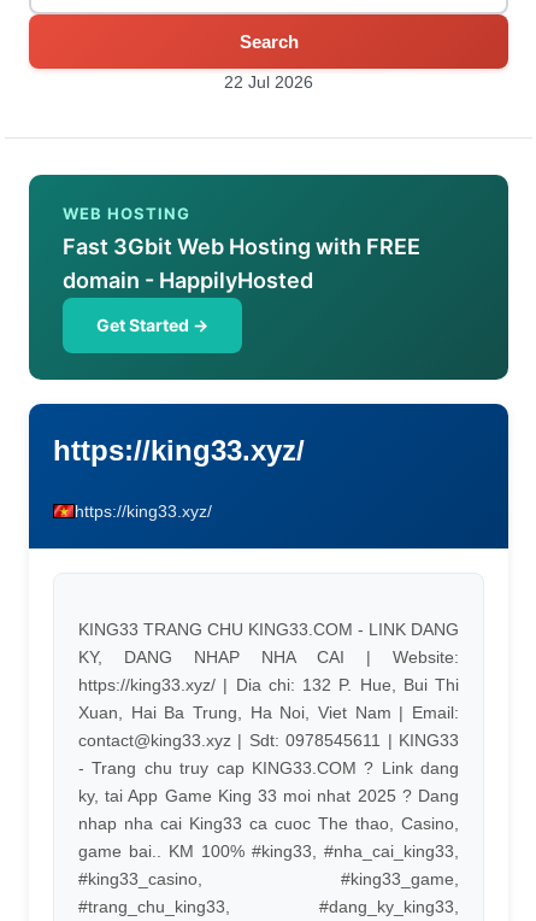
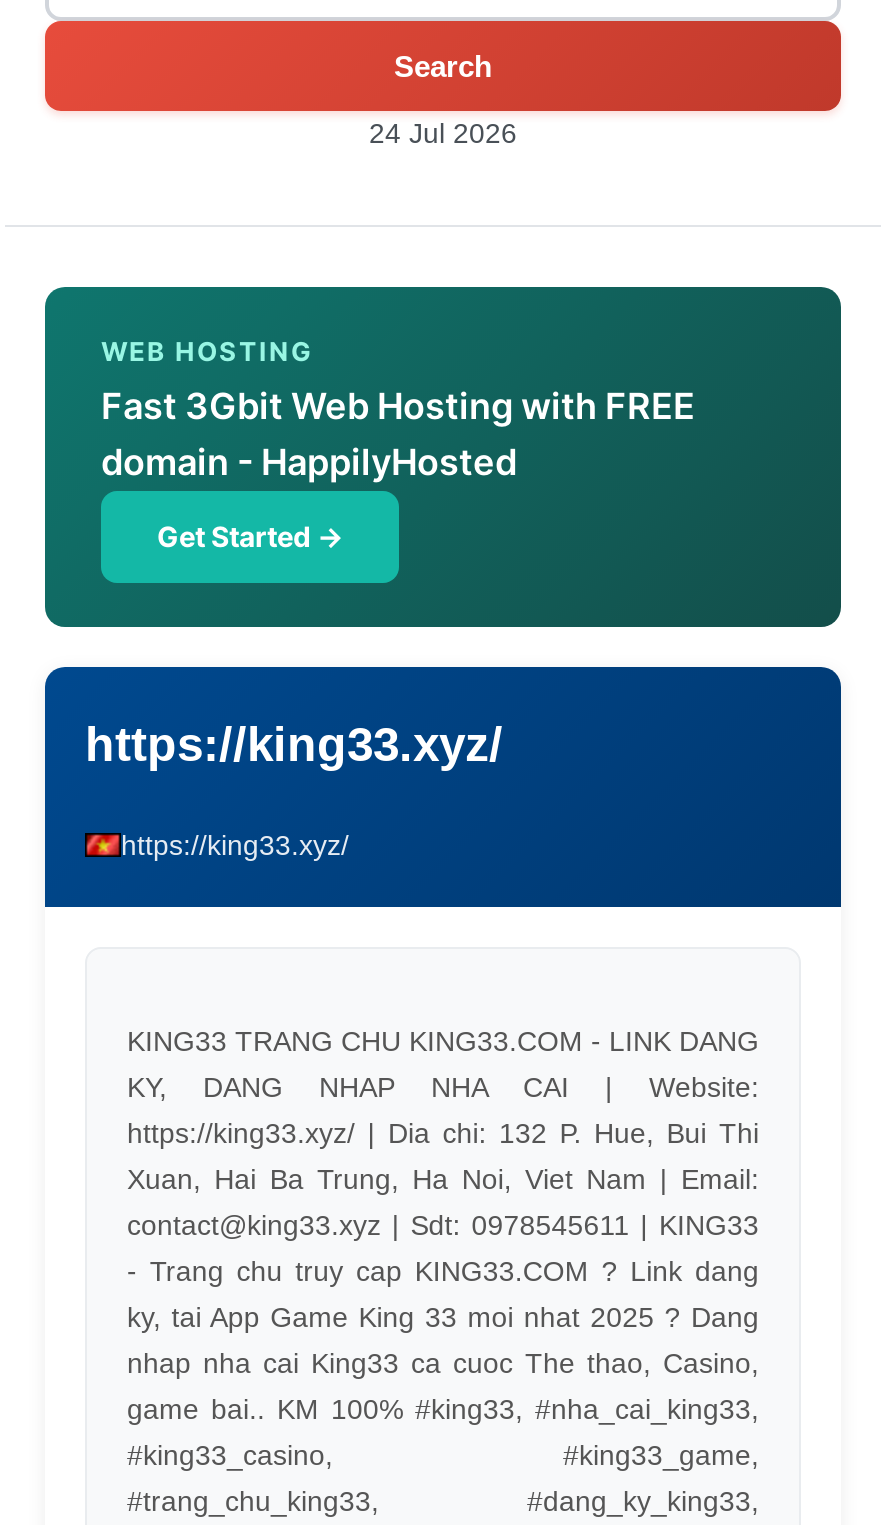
[224,72,313,92] 22 Jul 2026 -> [369,117,517,149] 24 Jul 2026

